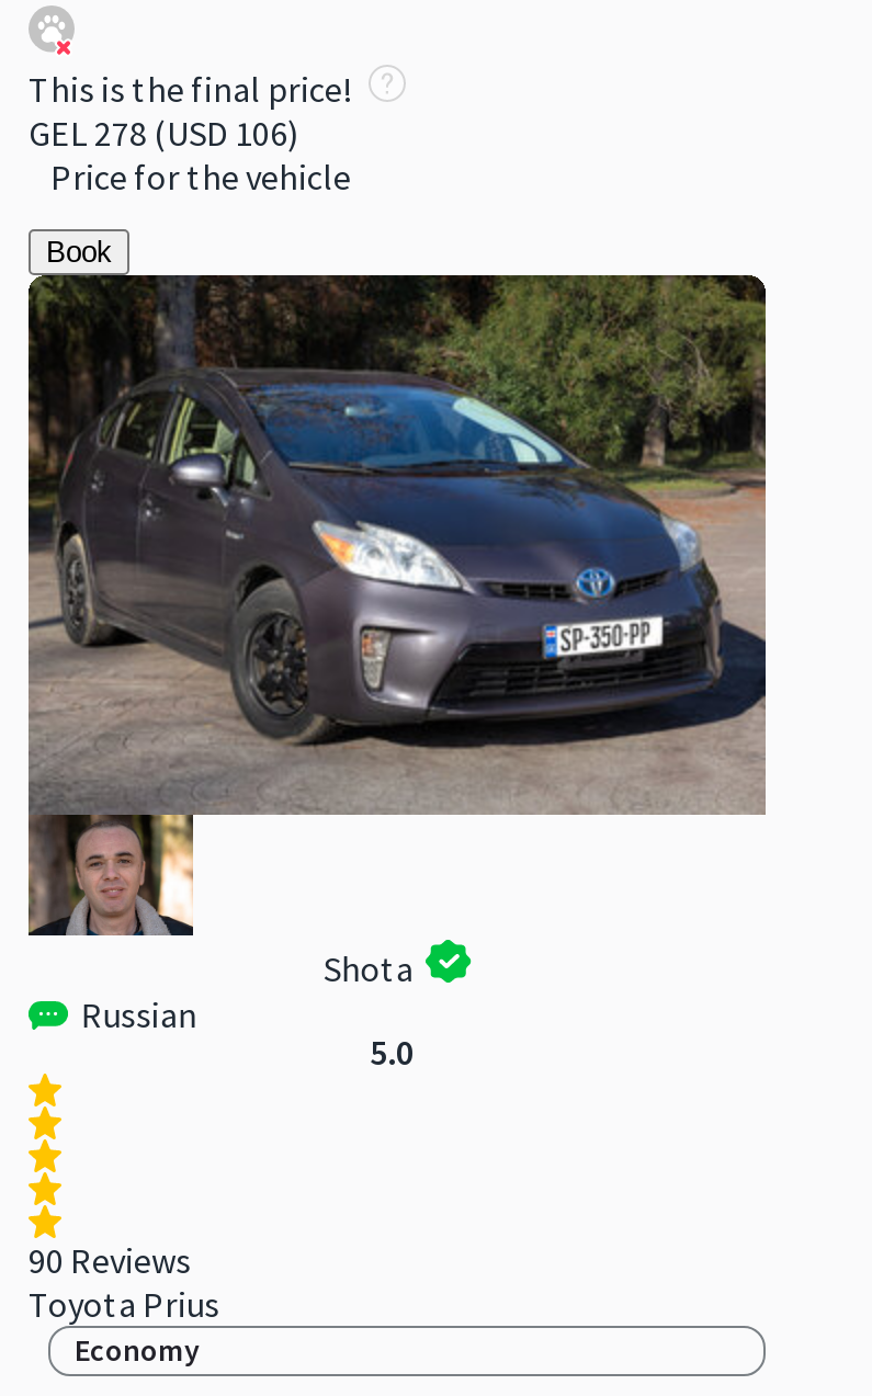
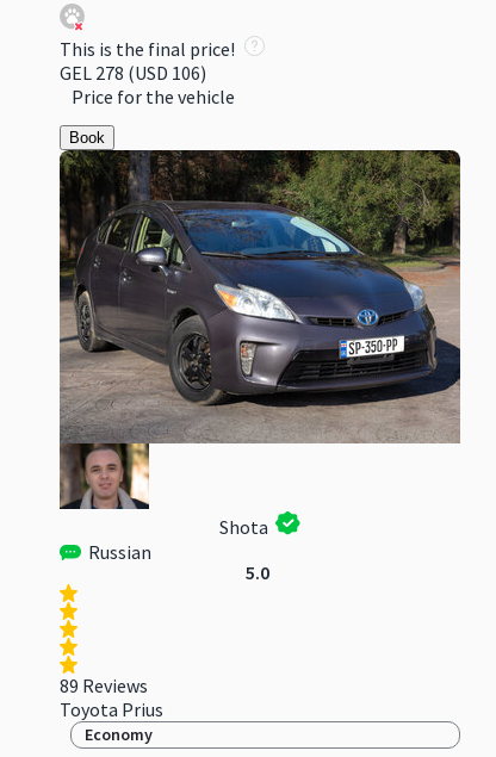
[29,1239,191,1282] 90 Reviews -> [60,674,148,698] 89 Reviews

